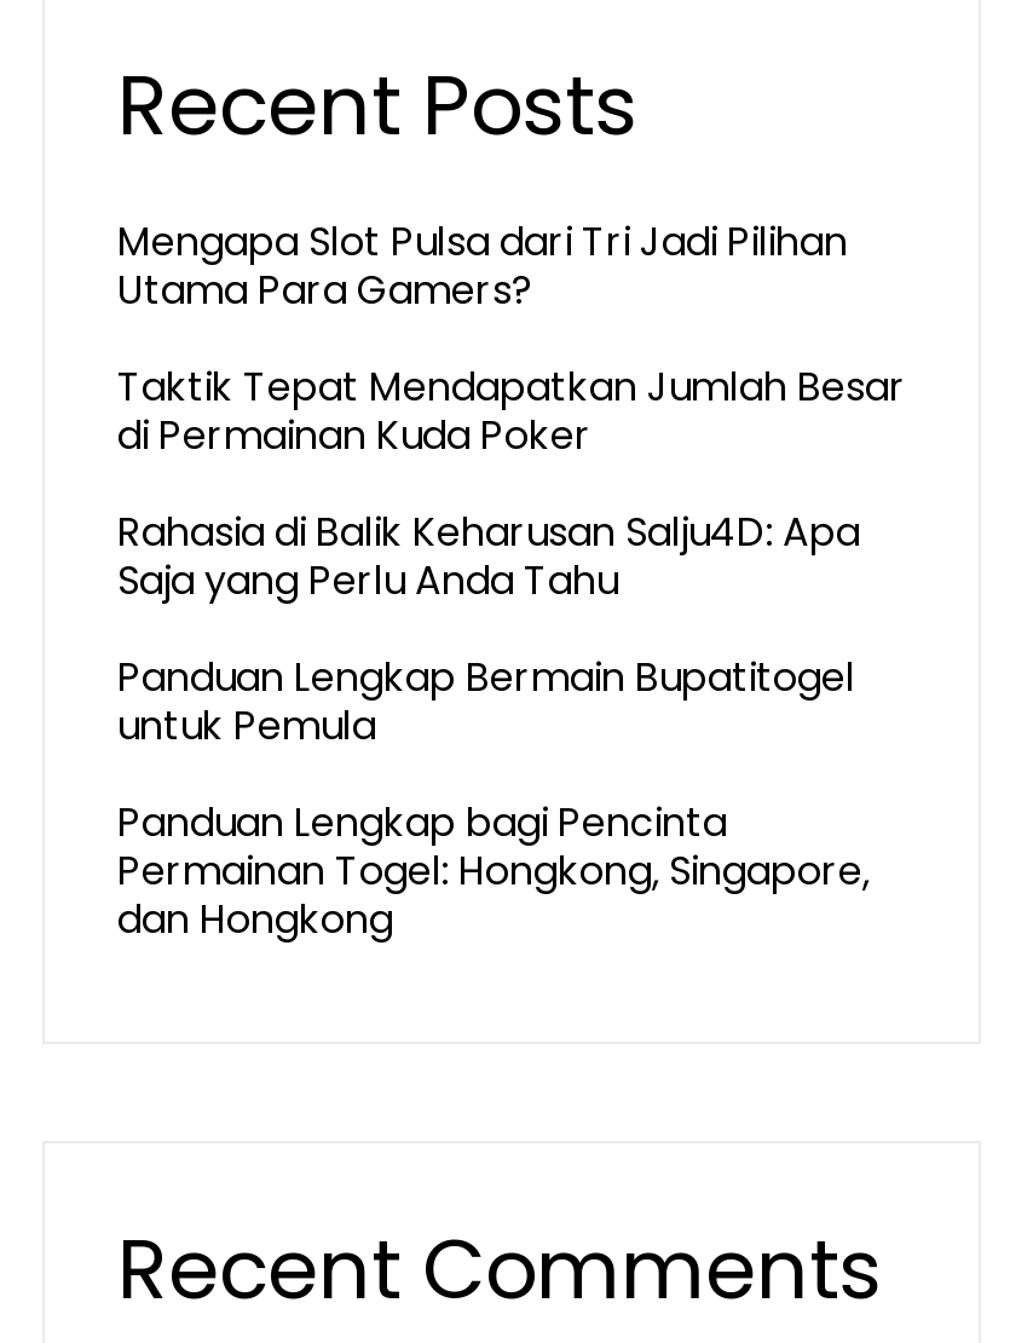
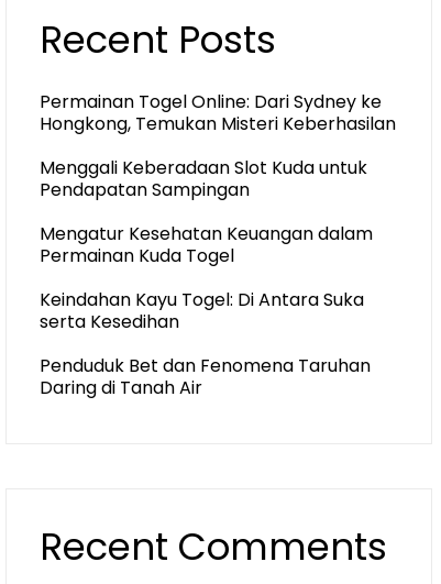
[117,214,848,318] Mengapa Slot Pulsa dari Tri Jadi Pilihan | Utama Para Gamers? -> [40,89,396,136] Permainan Togel Online: Dari Sydney ke | Hongkong, Temukan Misteri Keberhasilan
[117,359,906,463] Taktik Tepat Mendapatkan Jumlah Besar | di Permainan Kuda Poker -> [40,155,367,202] Menggali Keberadaan Slot Kuda untuk | Pendapatan Sampingan
[117,505,860,609] Rahasia di Balik Keharusan Salju4D: Apa | Saja yang Perlu Anda Tahu -> [40,221,373,268] Mengatur Kesehatan Keuangan dalam | Permainan Kuda Togel
[117,650,855,754] Panduan Lengkap Bermain Bupatitogel | untuk Pemula -> [40,287,364,334] Keindahan Kayu Togel: Di Antara Suka | serta Kesedihan
[117,795,870,947] Panduan Lengkap bagi Pencinta | Permainan Togel: Hongkong, Singapore, | dan Hongkong -> [40,353,371,400] Penduduk Bet dan Fenomena Taruhan | Daring di Tanah Air

